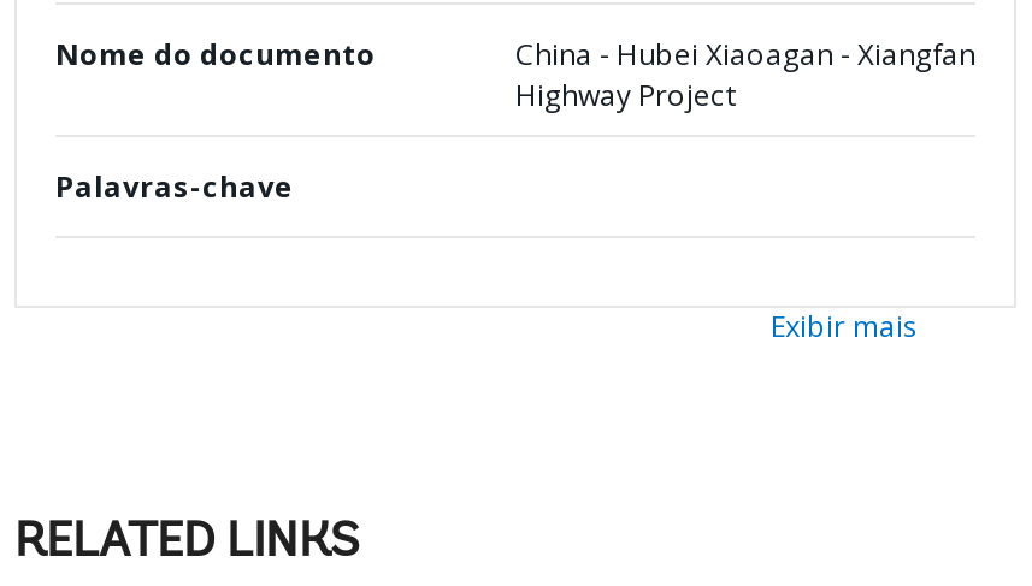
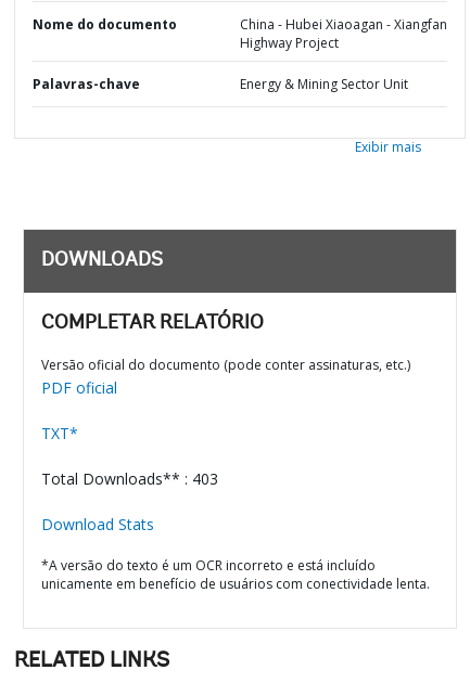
none -> [240,75,408,93] Energy & Mining Sector Unit
none -> [41,252,430,593] DOWNLOADS | COMPLETAR RELATÓRIO | Versão oficial do documento (pode conter assinaturas, etc.) | PDF oficial | TXT* | Total Downloads** : 403 | Download Stats | *A versão do texto é um OCR incorreto e está incluído | unicamente em benefício de usuários com conectividade lenta.

